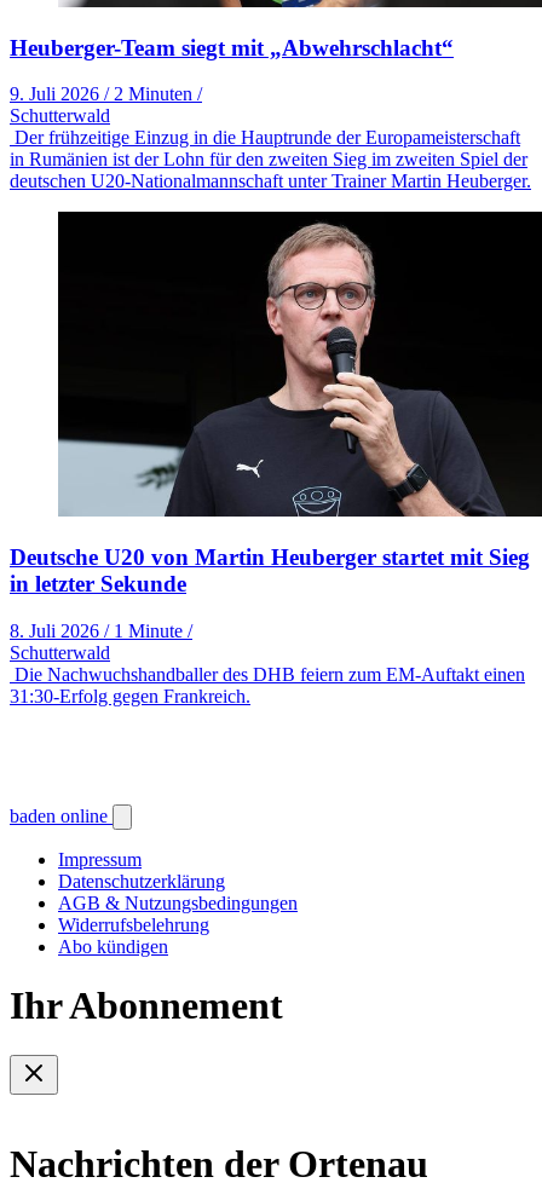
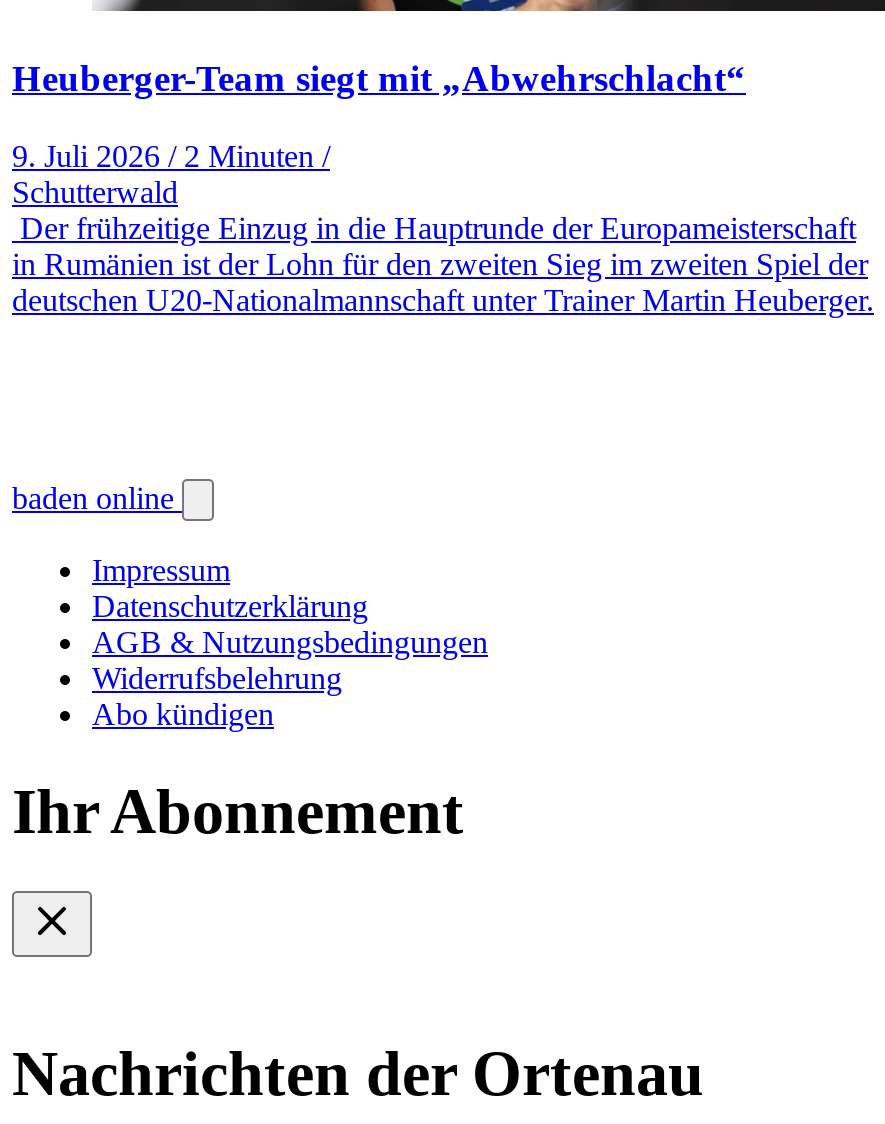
[10,210,538,706] [image] | Deutsche U20 von Martin Heuberger startet mit Sieg | in letzter Sekunde | 8. Juli 2026 / 1 Minute / | Schutterwald | Die Nachwuchshandballer des DHB feiern zum EM-Auftakt einen | 31:30-Erfolg gegen Frankreich. -> none

